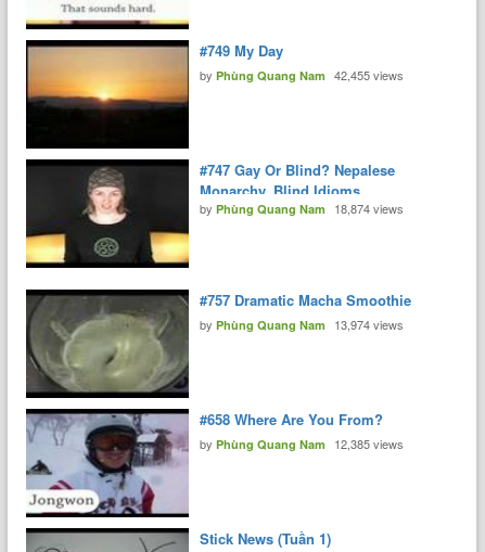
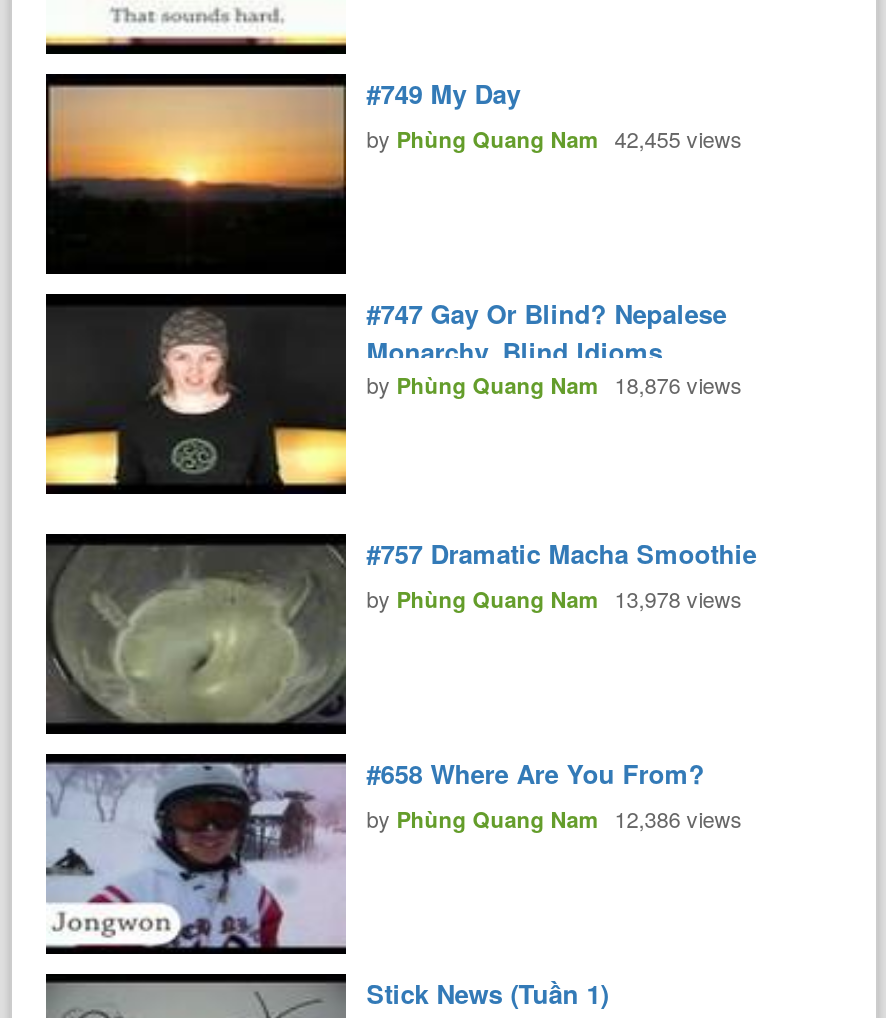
[200,200,404,217] by Phùng Quang Nam 18,874 views -> [367,368,743,400] by Phùng Quang Nam 18,876 views
[200,316,404,333] by Phùng Quang Nam 13,974 views -> [367,582,743,614] by Phùng Quang Nam 13,978 views
[200,435,404,452] by Phùng Quang Nam 12,385 views -> [367,802,743,834] by Phùng Quang Nam 12,386 views

